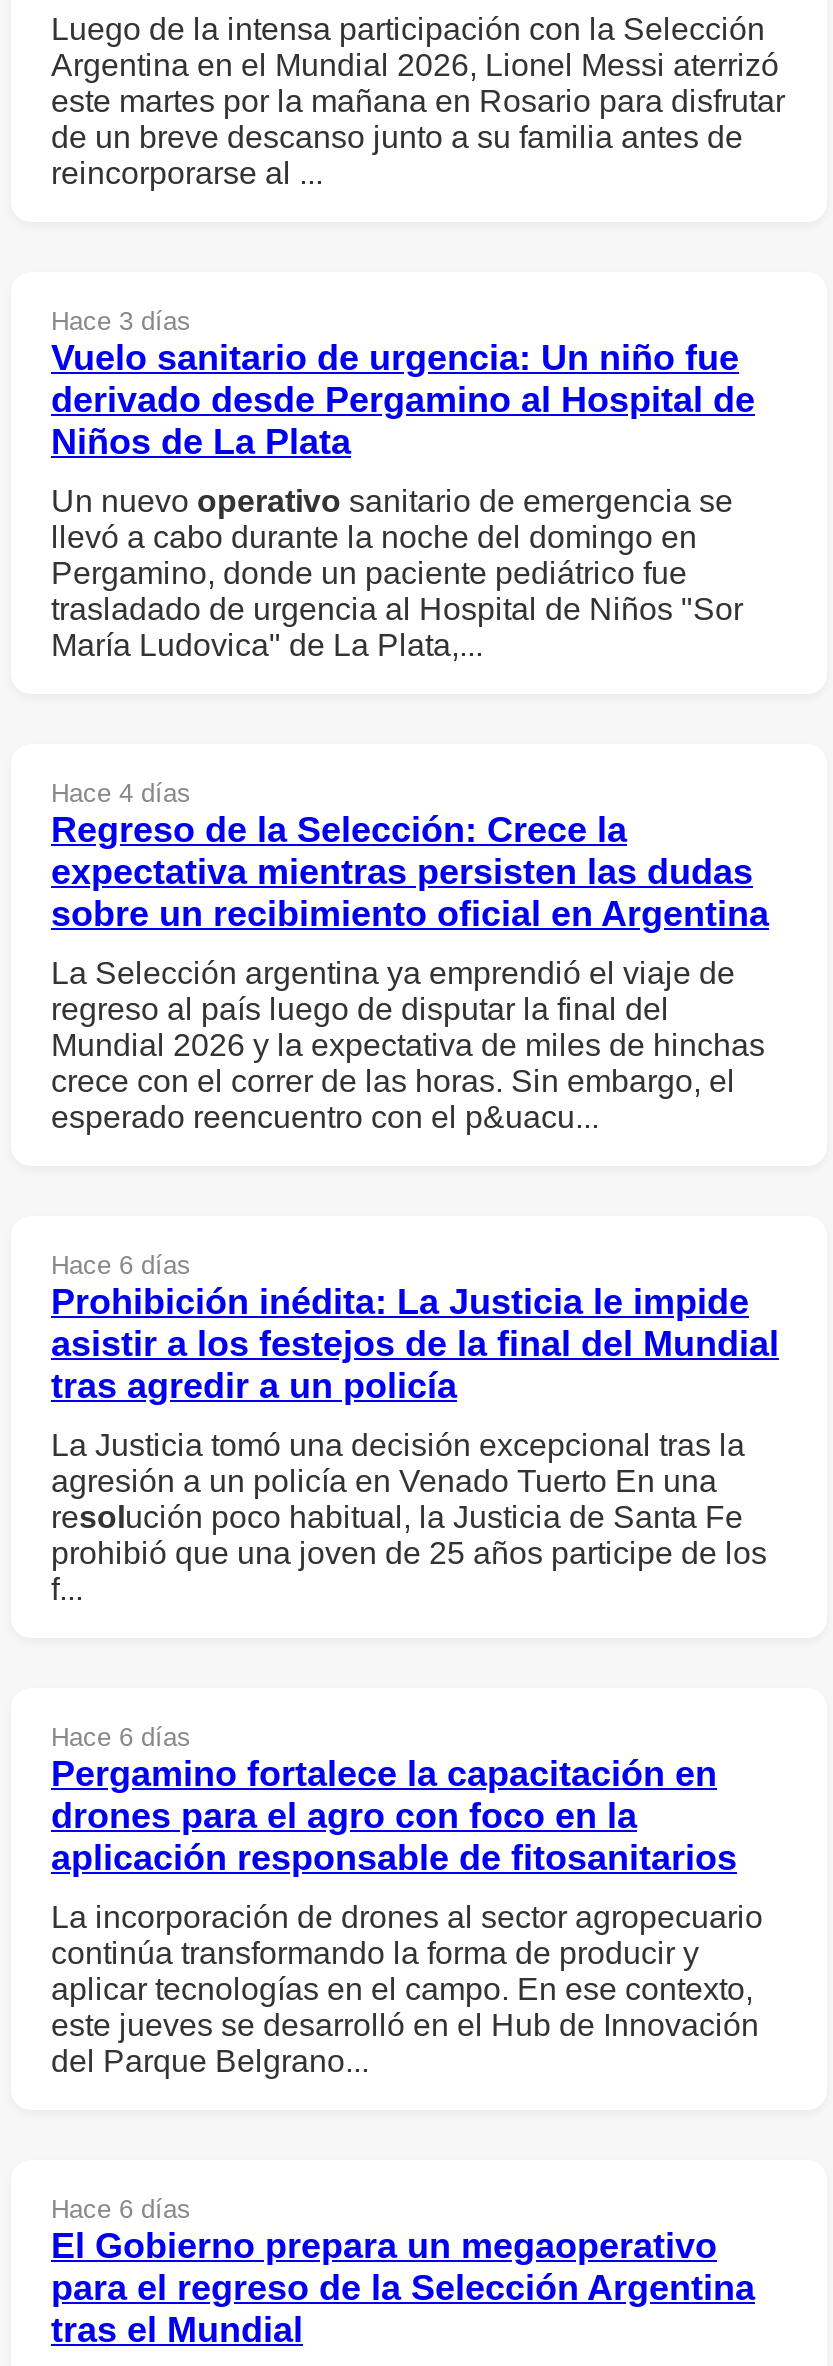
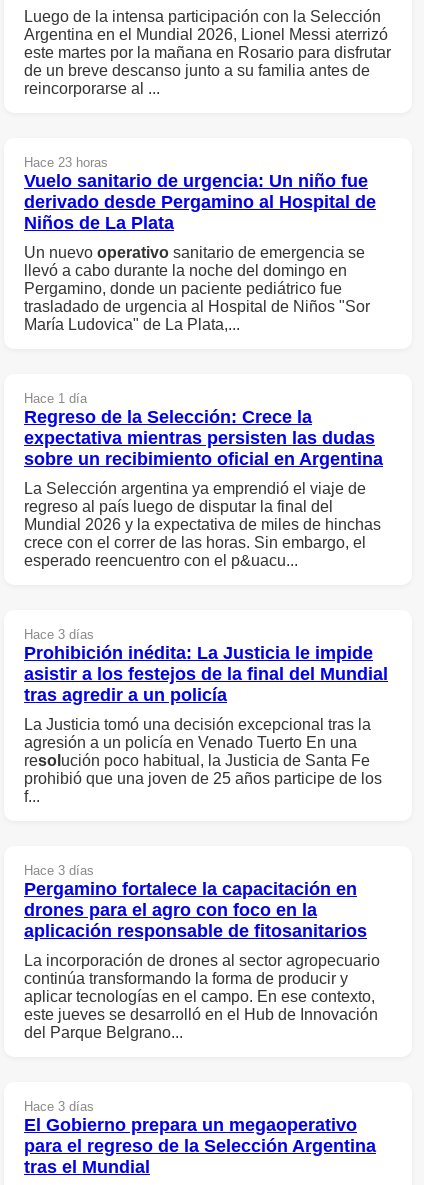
[51,306,191,336] Hace 3 días -> [24,155,108,170] Hace 23 horas
[51,778,191,808] Hace 4 días -> [24,391,87,406] Hace 1 día
[51,1250,191,1280] Hace 6 días -> [24,627,94,642] Hace 3 días
[51,1722,191,1752] Hace 6 días -> [24,863,94,878] Hace 3 días
[51,2194,191,2224] Hace 6 días -> [24,1099,94,1114] Hace 3 días

